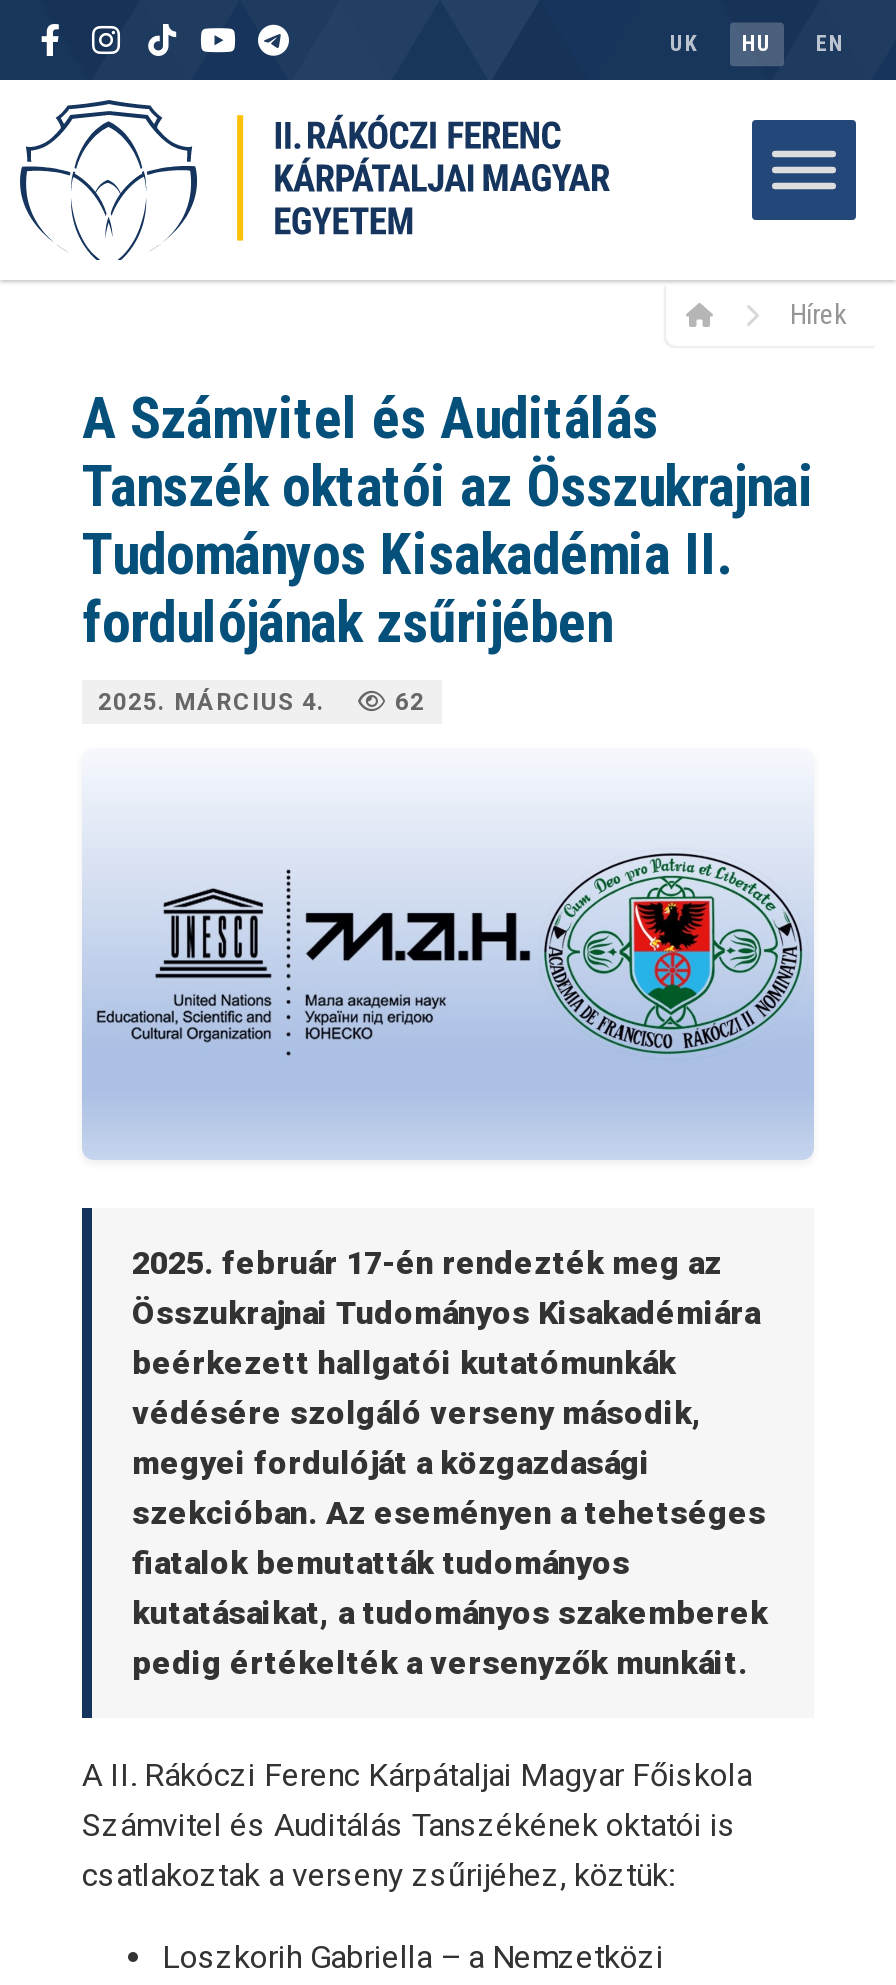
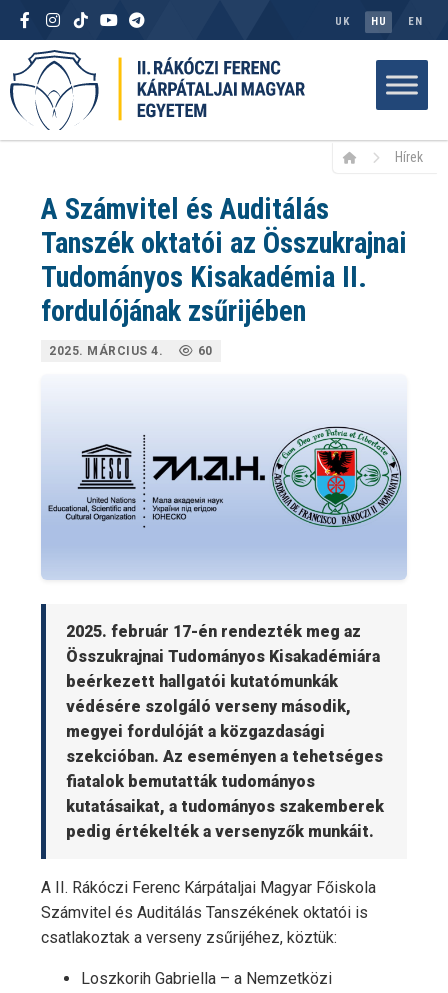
[395,687,425,715] 62 -> [197,343,212,357] 60

